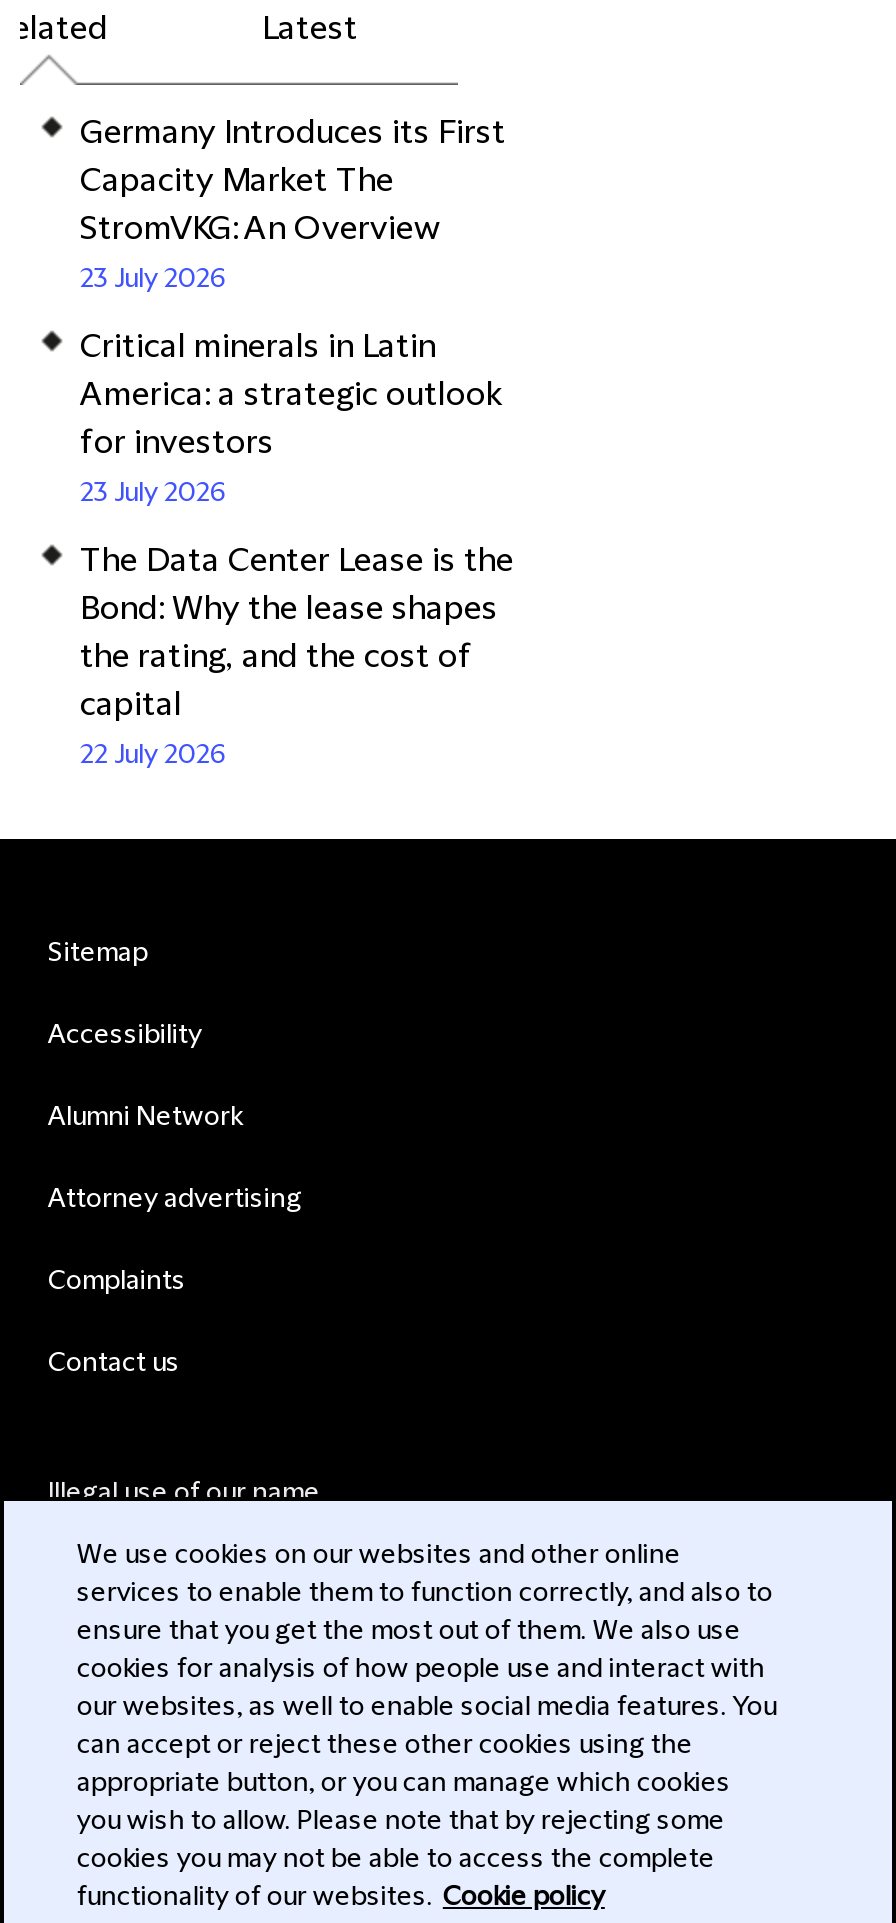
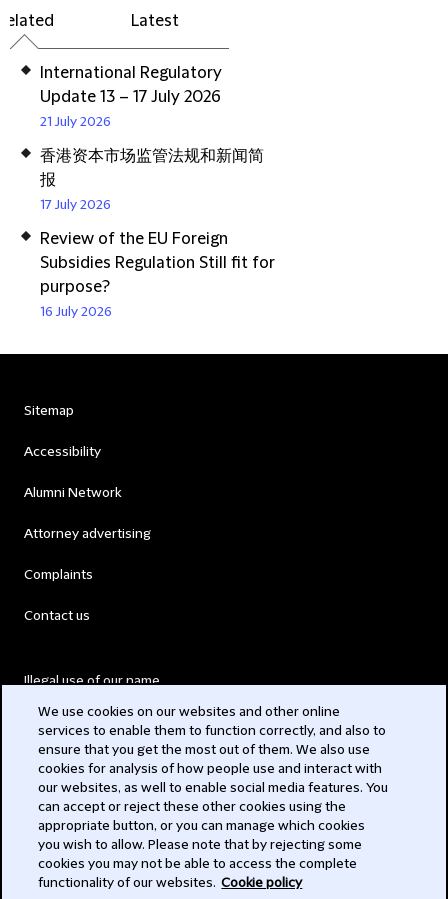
[80,115,506,295] Germany Introduces its First | Capacity Market The | StromVKG: An Overview | 23 July 2026 -> [40,64,222,130] International Regulatory | Update 13 – 17 July 2026 | 21 July 2026
[80,329,502,509] Critical minerals in Latin | America: a strategic outlook | for investors | 23 July 2026 -> [40,147,264,213] 香港资本市场监管法规和新闻简 | 报 | 17 July 2026
[80,543,514,771] The Data Center Lease is the | Bond: Why the lease shapes | the rating, and the cost of | capital | 22 July 2026 -> [40,230,275,320] Review of the EU Foreign | Subsidies Regulation Still fit for | purpose? | 16 July 2026

